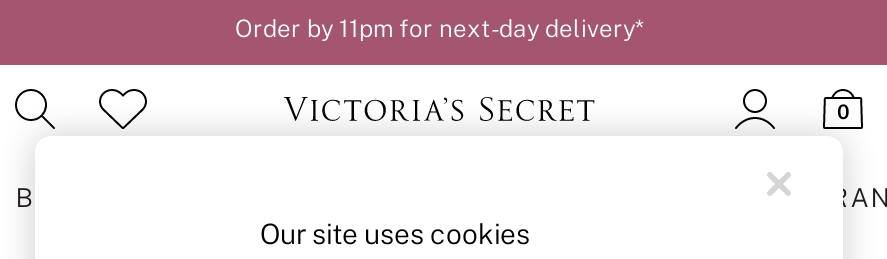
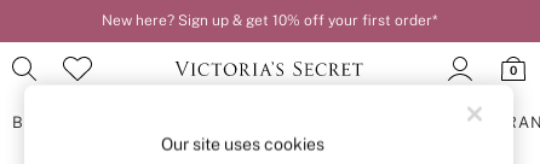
[235,15,643,43] Order by 11pm for next-day delivery* -> [101,12,436,29] New here? Sign up & get 10% off your first order*

